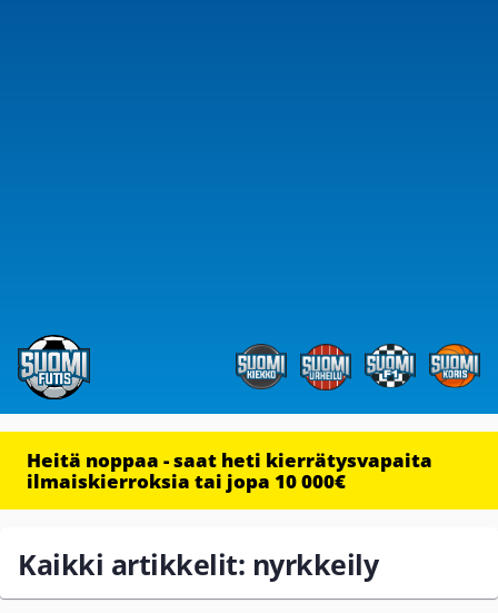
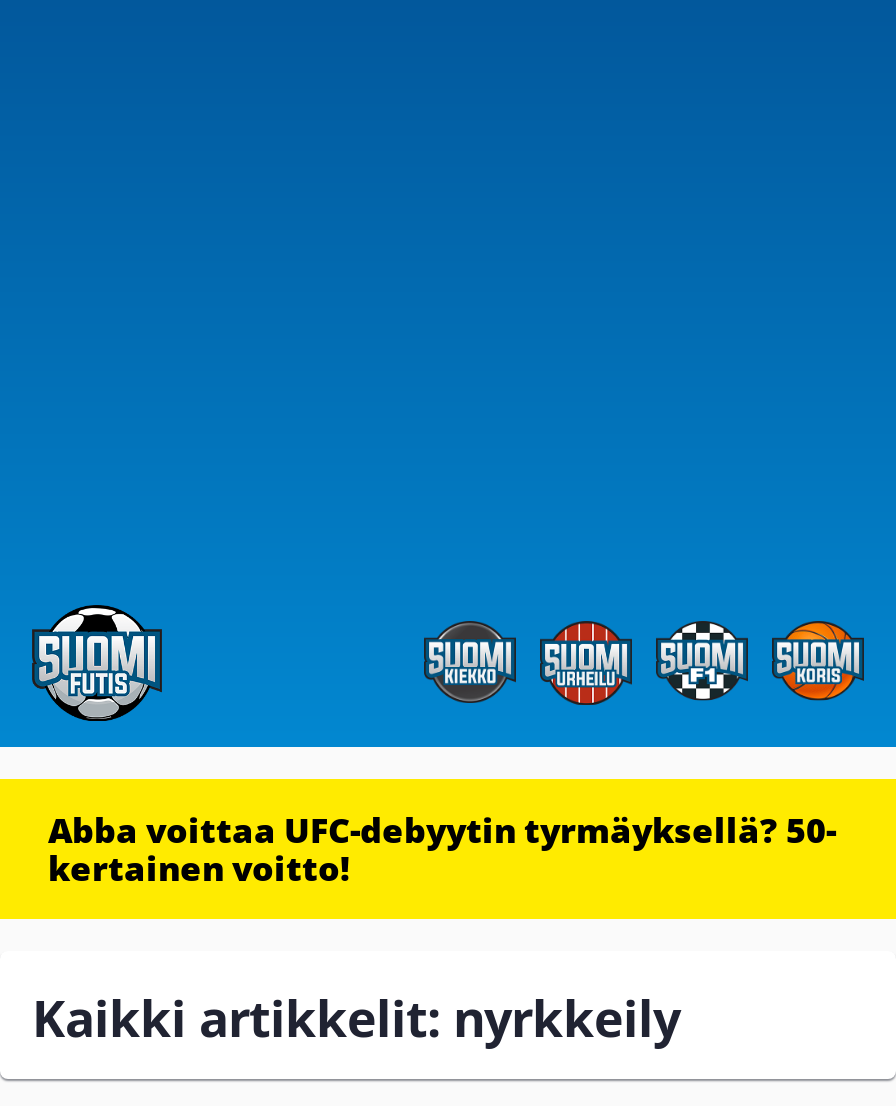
[27,447,432,494] Heitä noppaa - saat heti kierrätysvapaita | ilmaiskierroksia tai jopa 10 000€ -> [48,807,836,891] Abba voittaa UFC-debyytin tyrmäyksellä? 50- | kertainen voitto!

